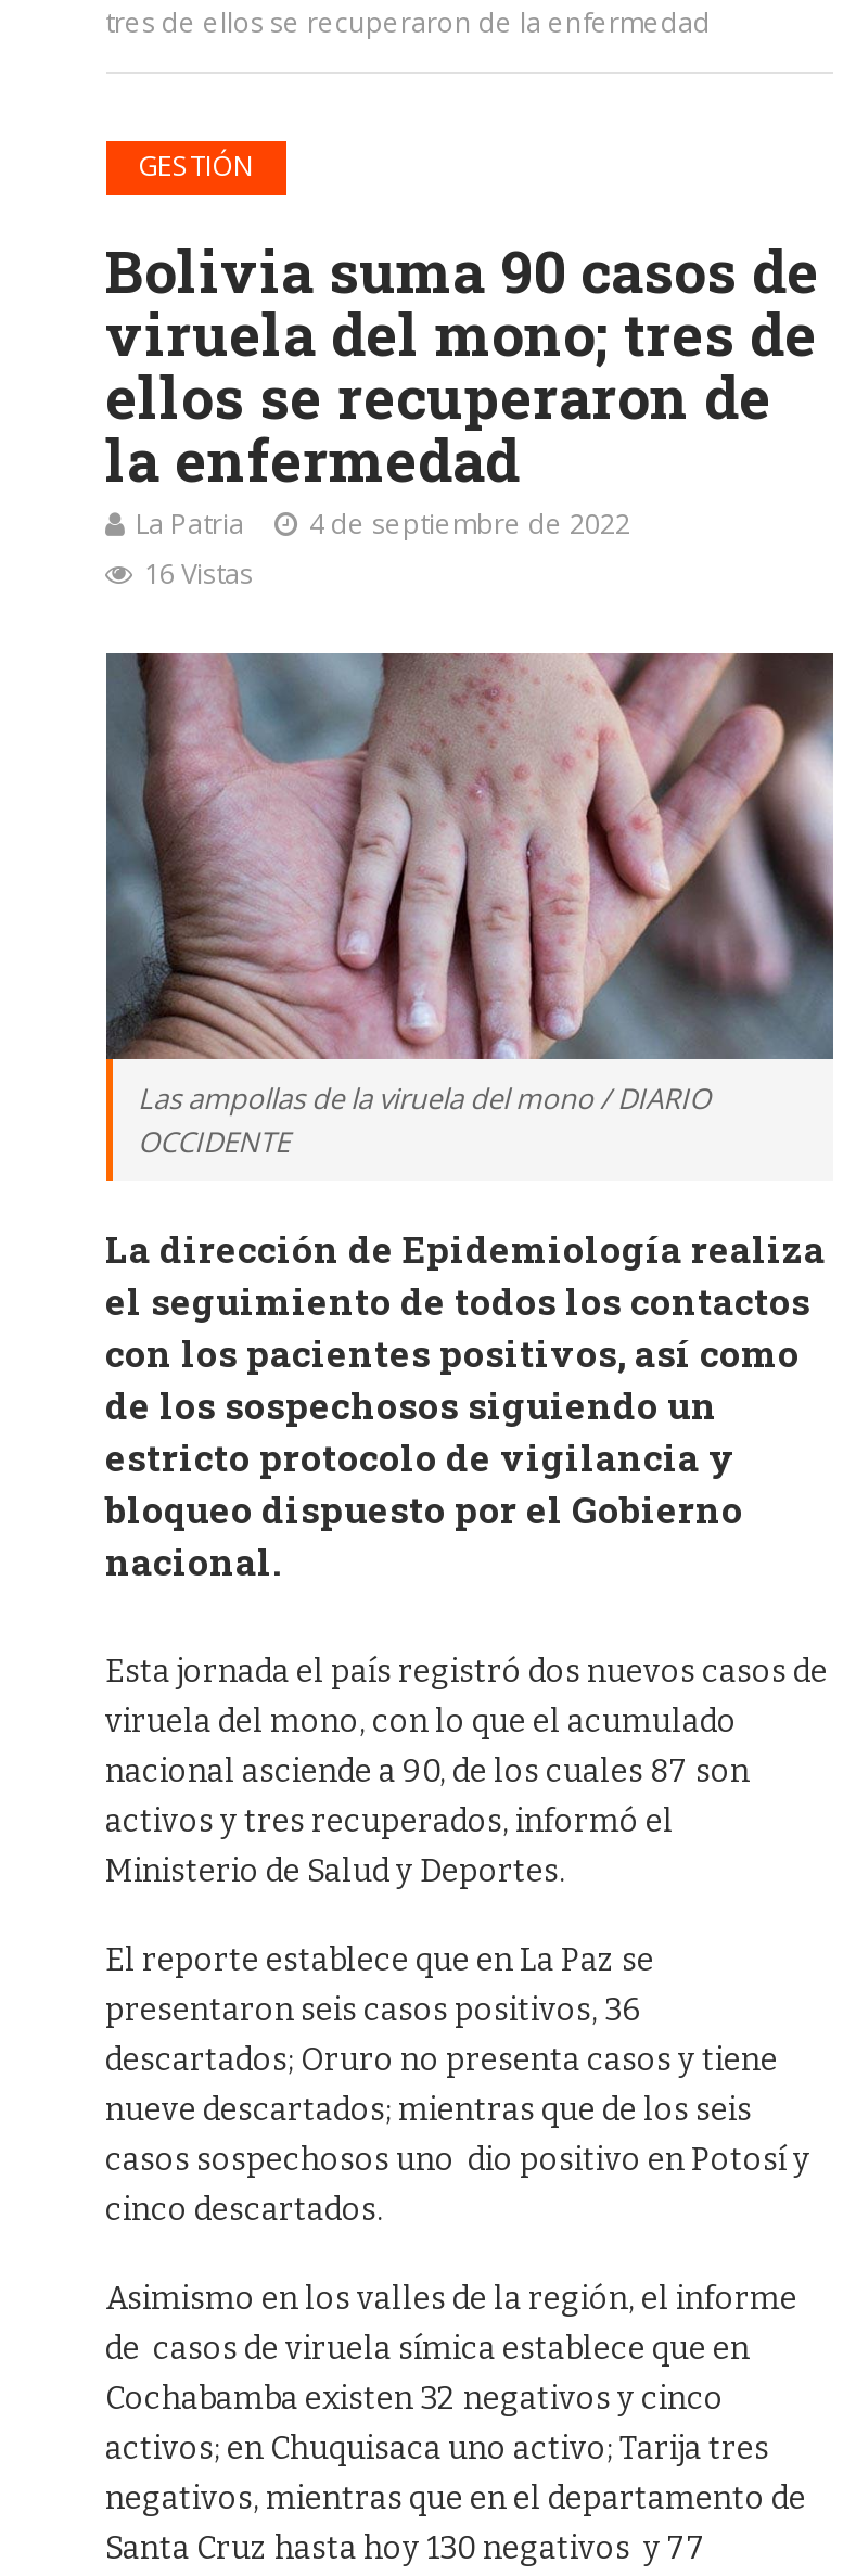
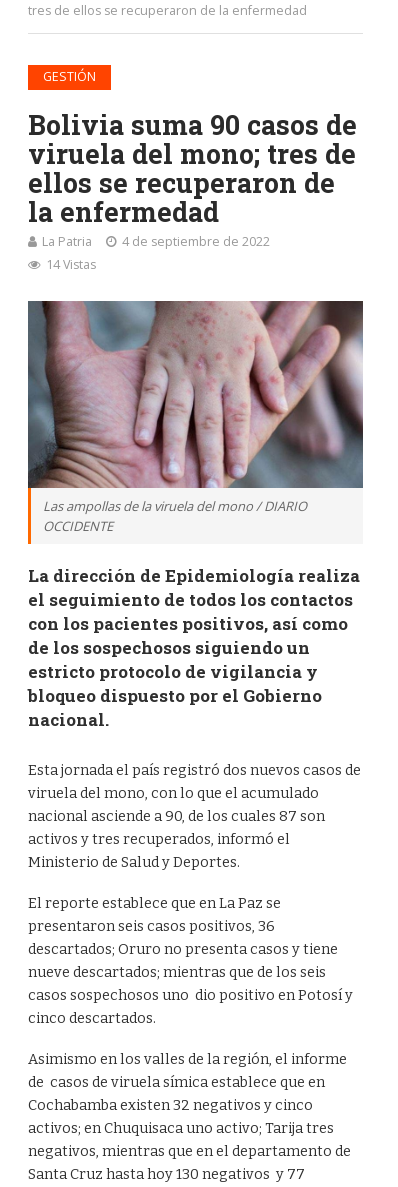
[144,556,253,592] 16 Vistas -> [45,256,95,273] 14 Vistas

